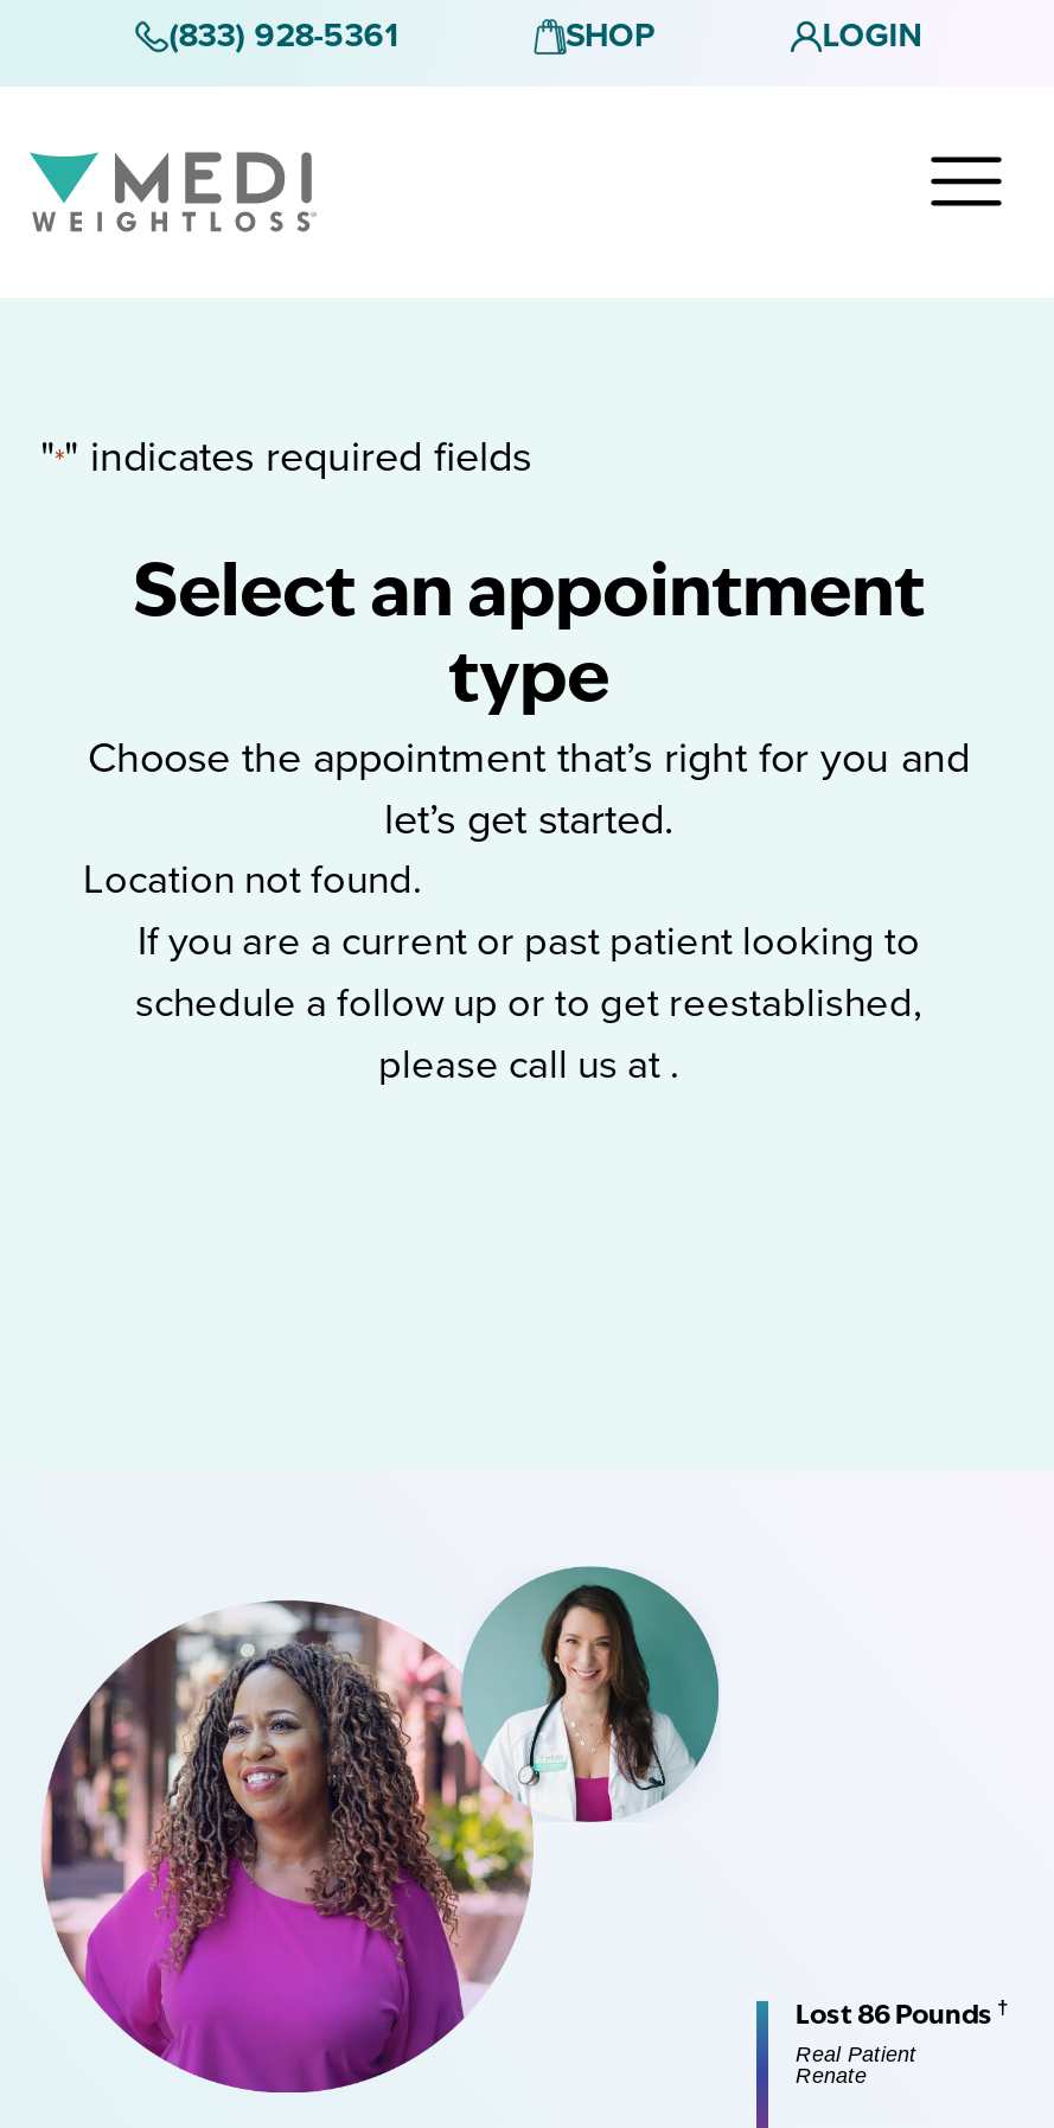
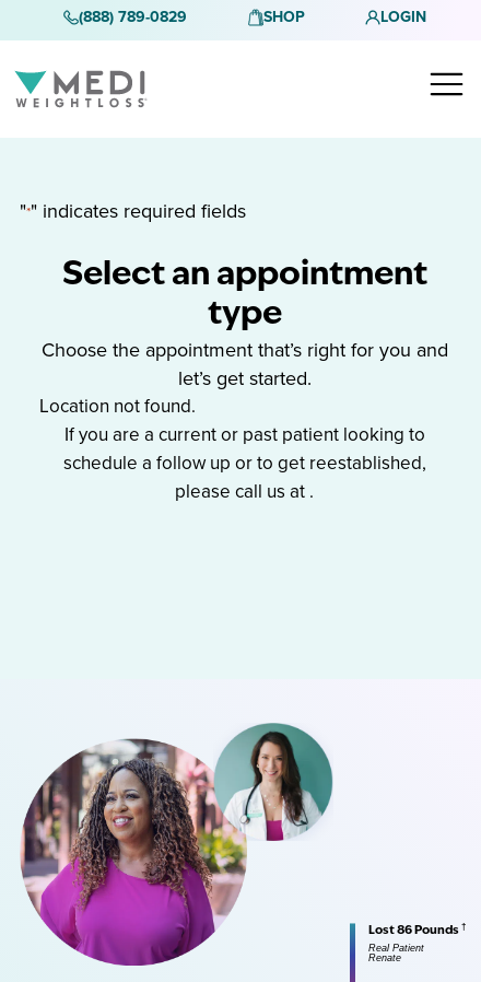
[169,11,399,60] (833) 928-5361 -> [78,5,187,28] (888) 789-0829

